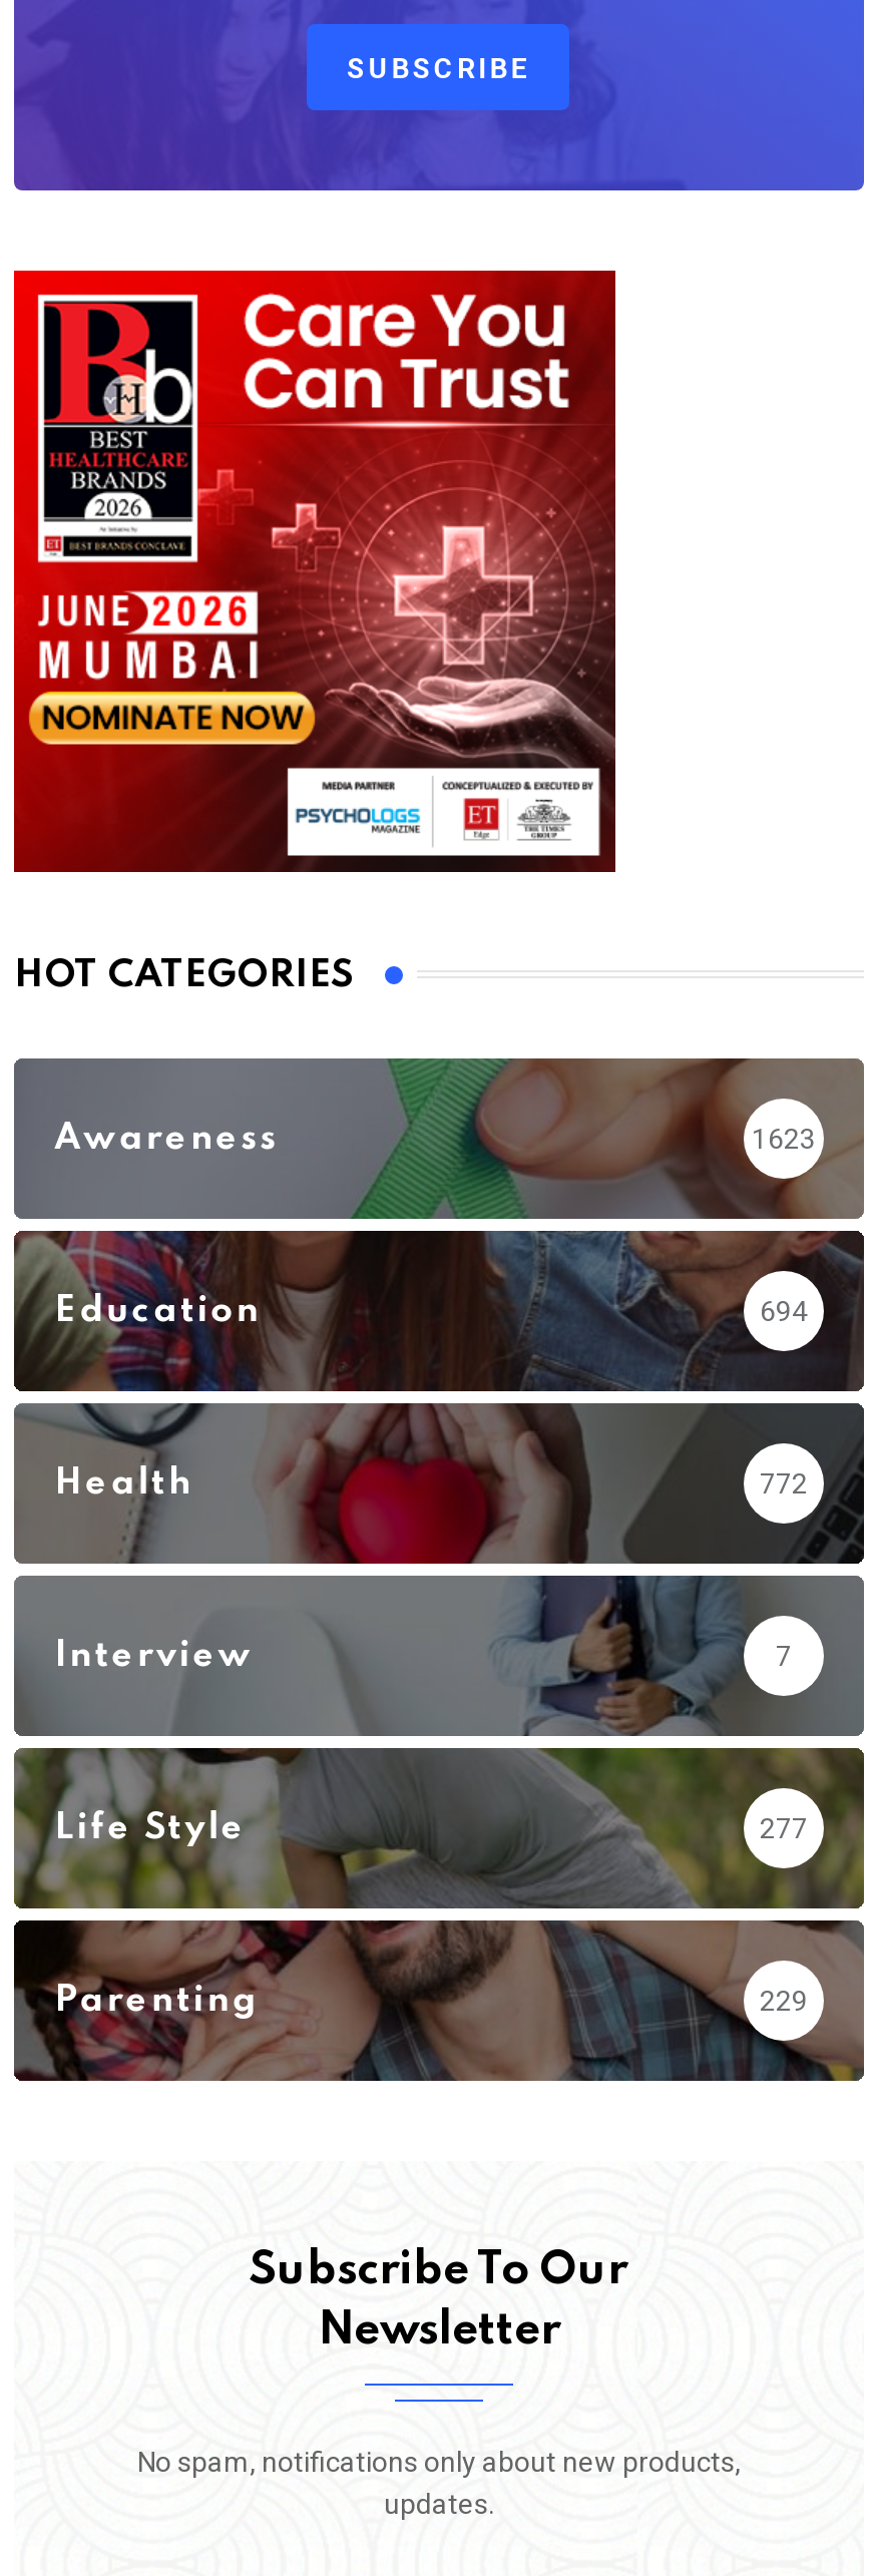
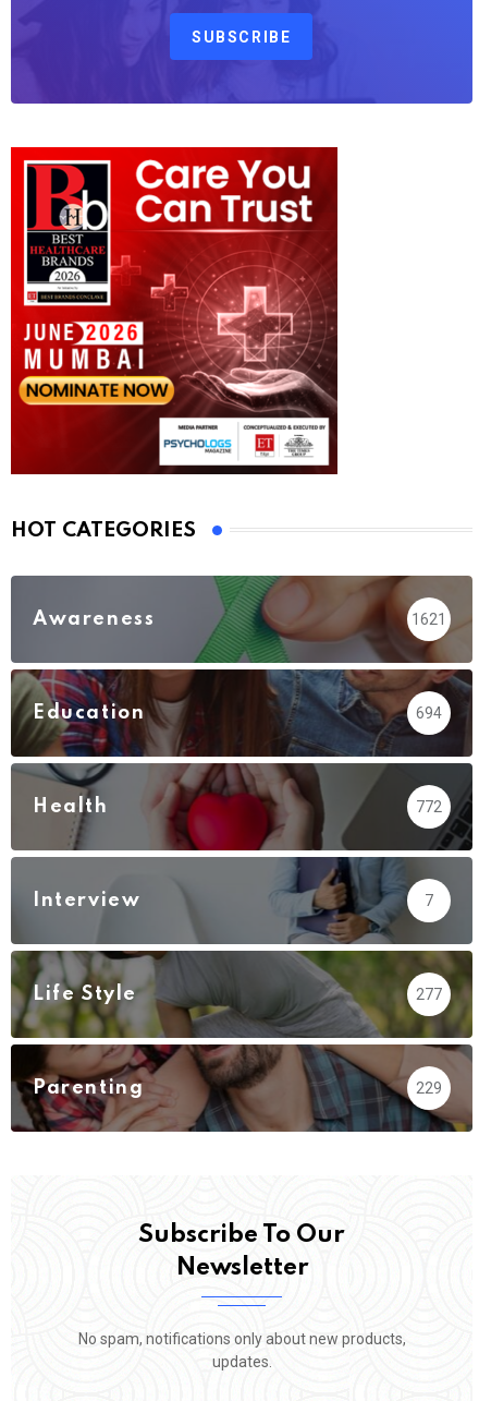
[752,1122,816,1154] 1623 -> [412,610,446,628] 1621

